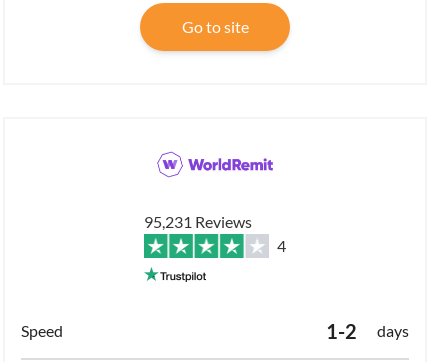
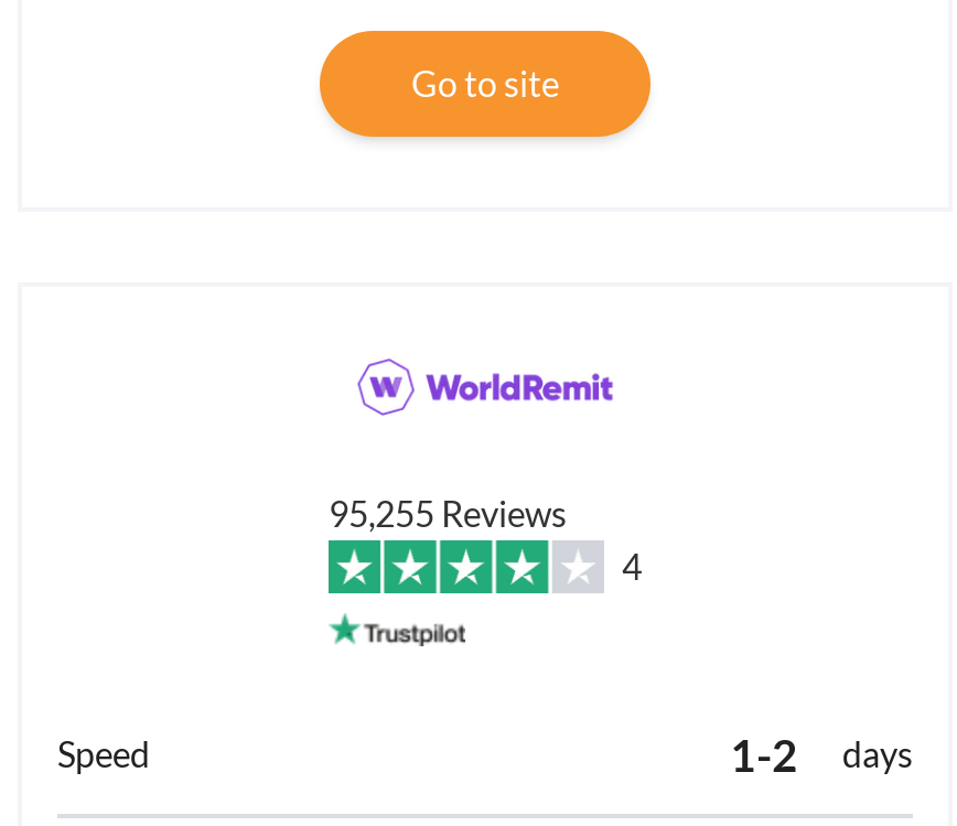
[144,212,252,231] 95,231 Reviews -> [329,493,567,535] 95,255 Reviews

